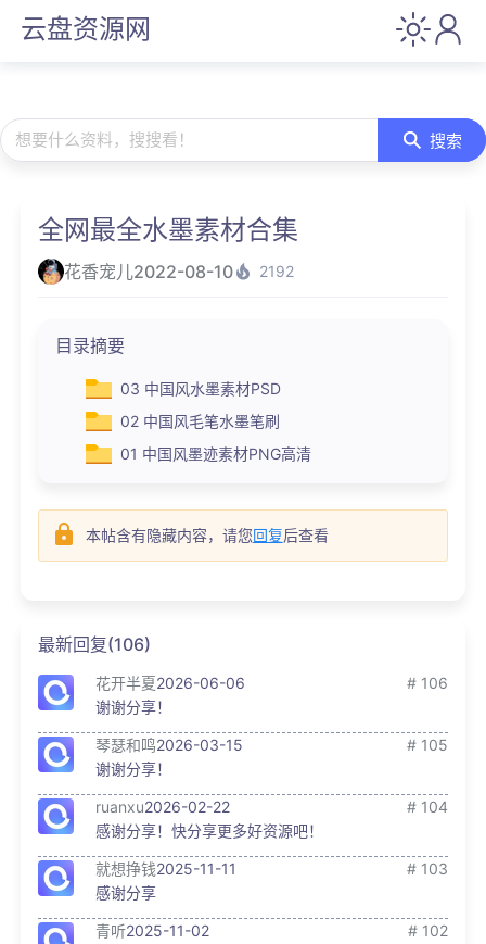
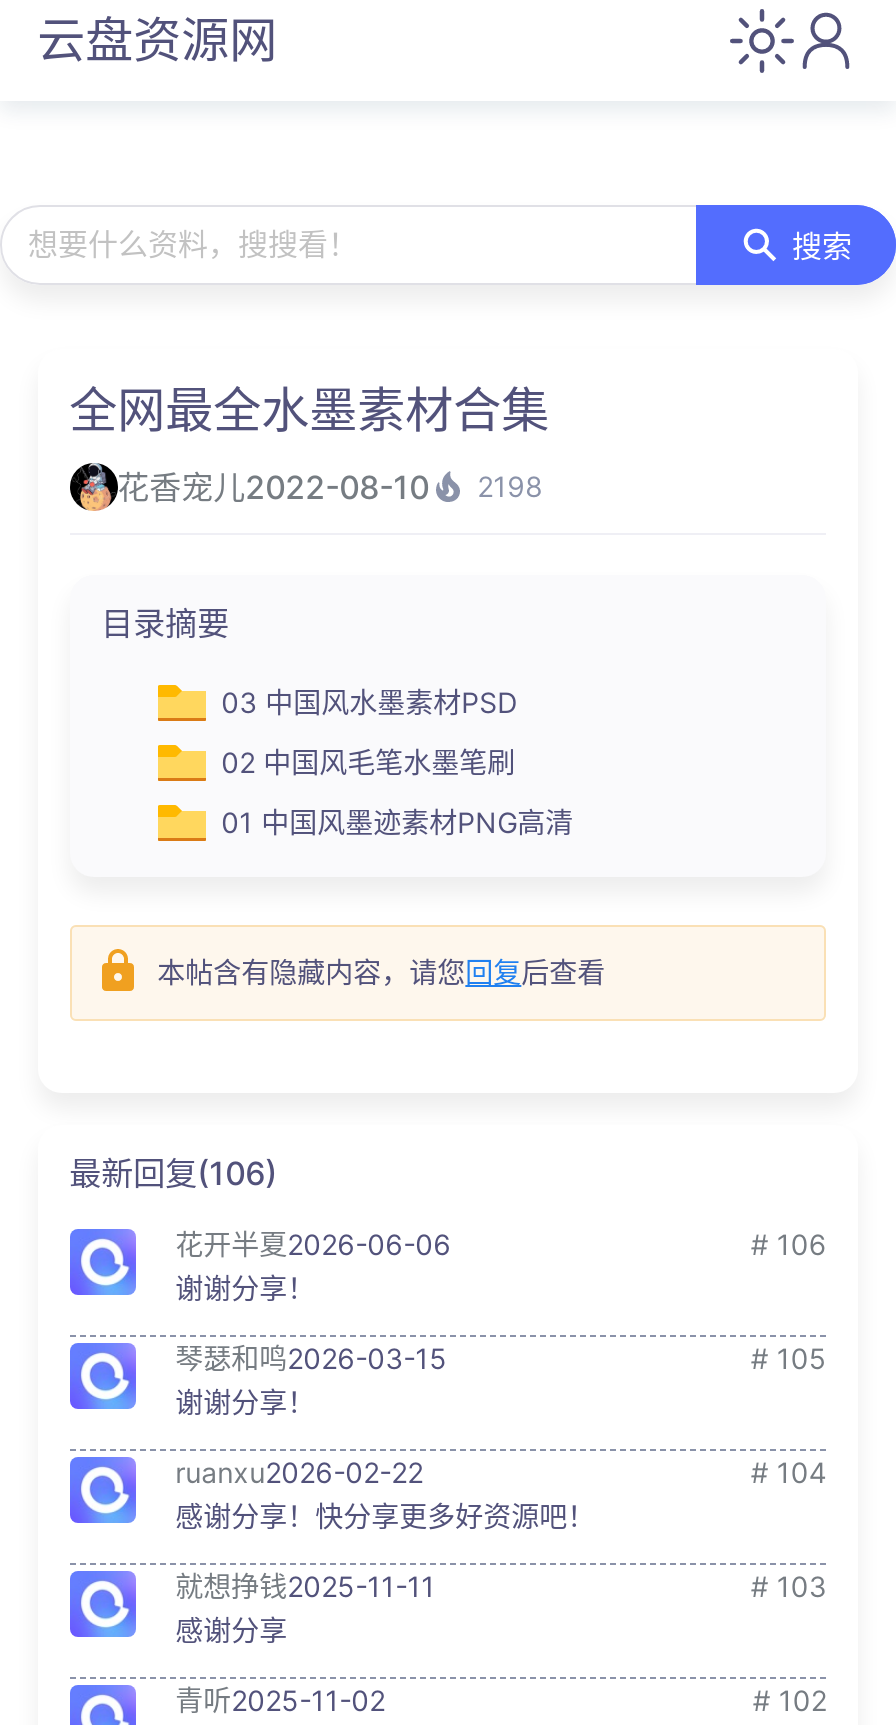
[64,260,294,282] 花香宠儿2022-08-10 2192 -> [117,466,543,506] 花香宠儿2022-08-10 2198

